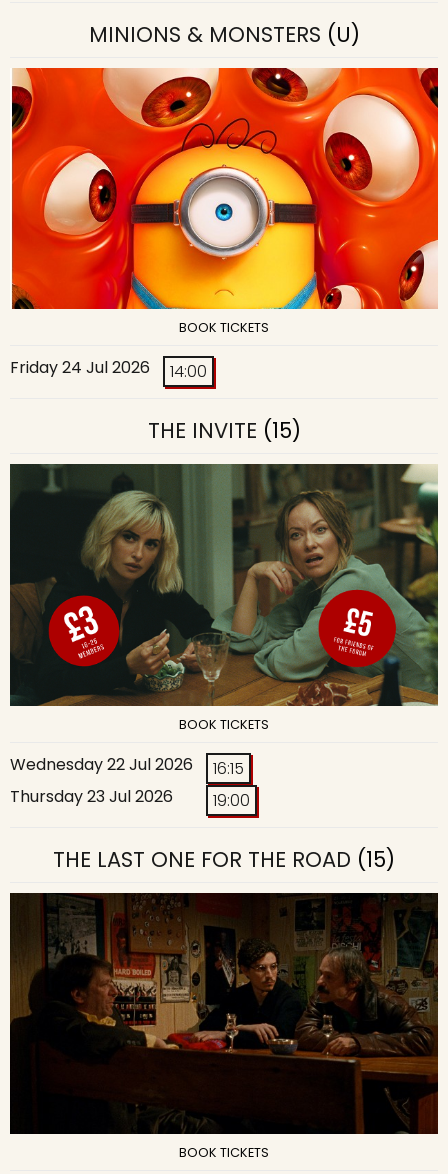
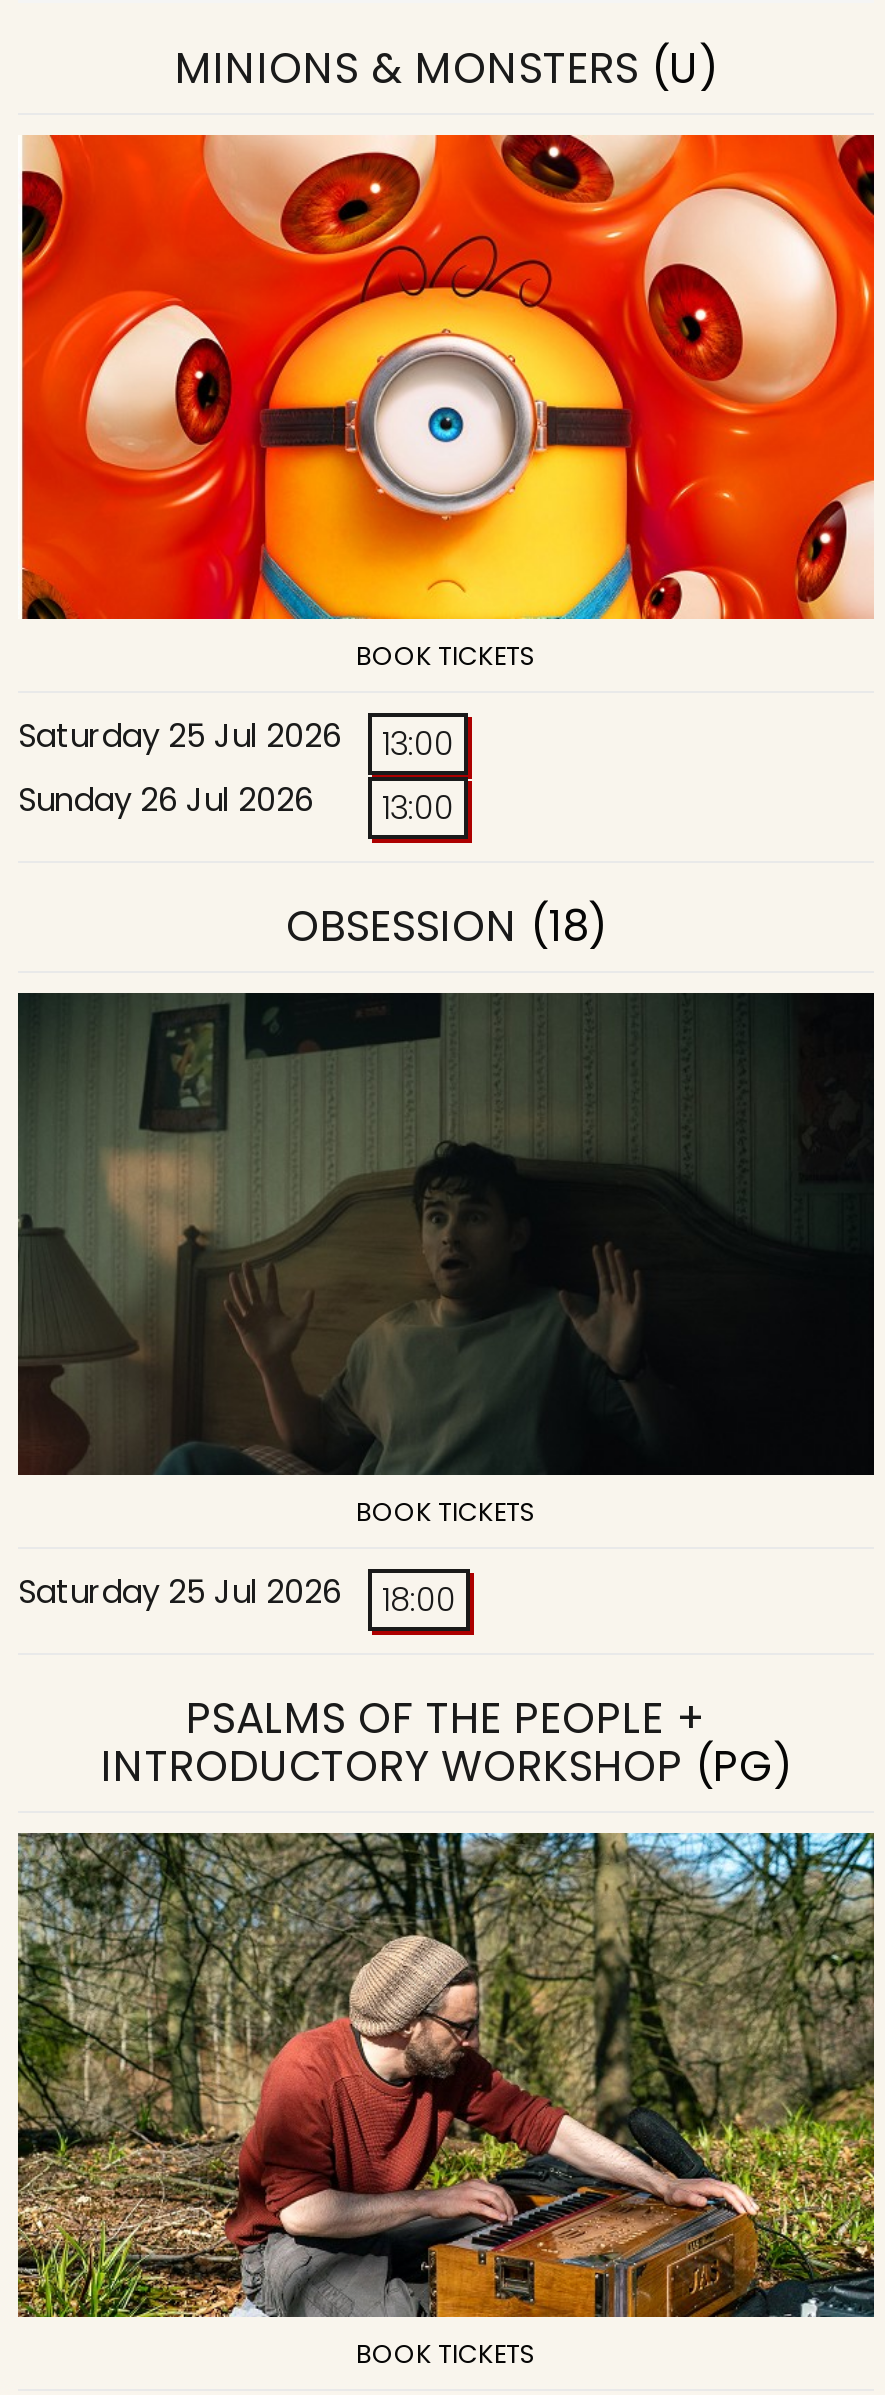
[10,356,207,383] Friday 24 Jul 2026 | 14:00 -> [18,712,454,830] Saturday 25 Jul 2026 | 13:00 | Sunday 26 Jul 2026 | 13:00
[147,416,300,445] THE INVITE (15) -> [286,896,606,954] OBSESSION (18)
[11,464,439,707] [image] -> [18,992,876,1476] [image]
[10,753,250,812] Wednesday 22 Jul 2026 | 16:15 | Thursday 23 Jul 2026 | 19:00 -> [18,1570,456,1624] Saturday 25 Jul 2026 | 18:00
[53,845,395,874] THE LAST ONE FOR THE ROAD (15) -> [101,1690,791,1796] PSALMS OF THE PEOPLE + | INTRODUCTORY WORKSHOP (PG)
[9,892,439,1135] [image] -> [16,1830,876,2318] [image]

